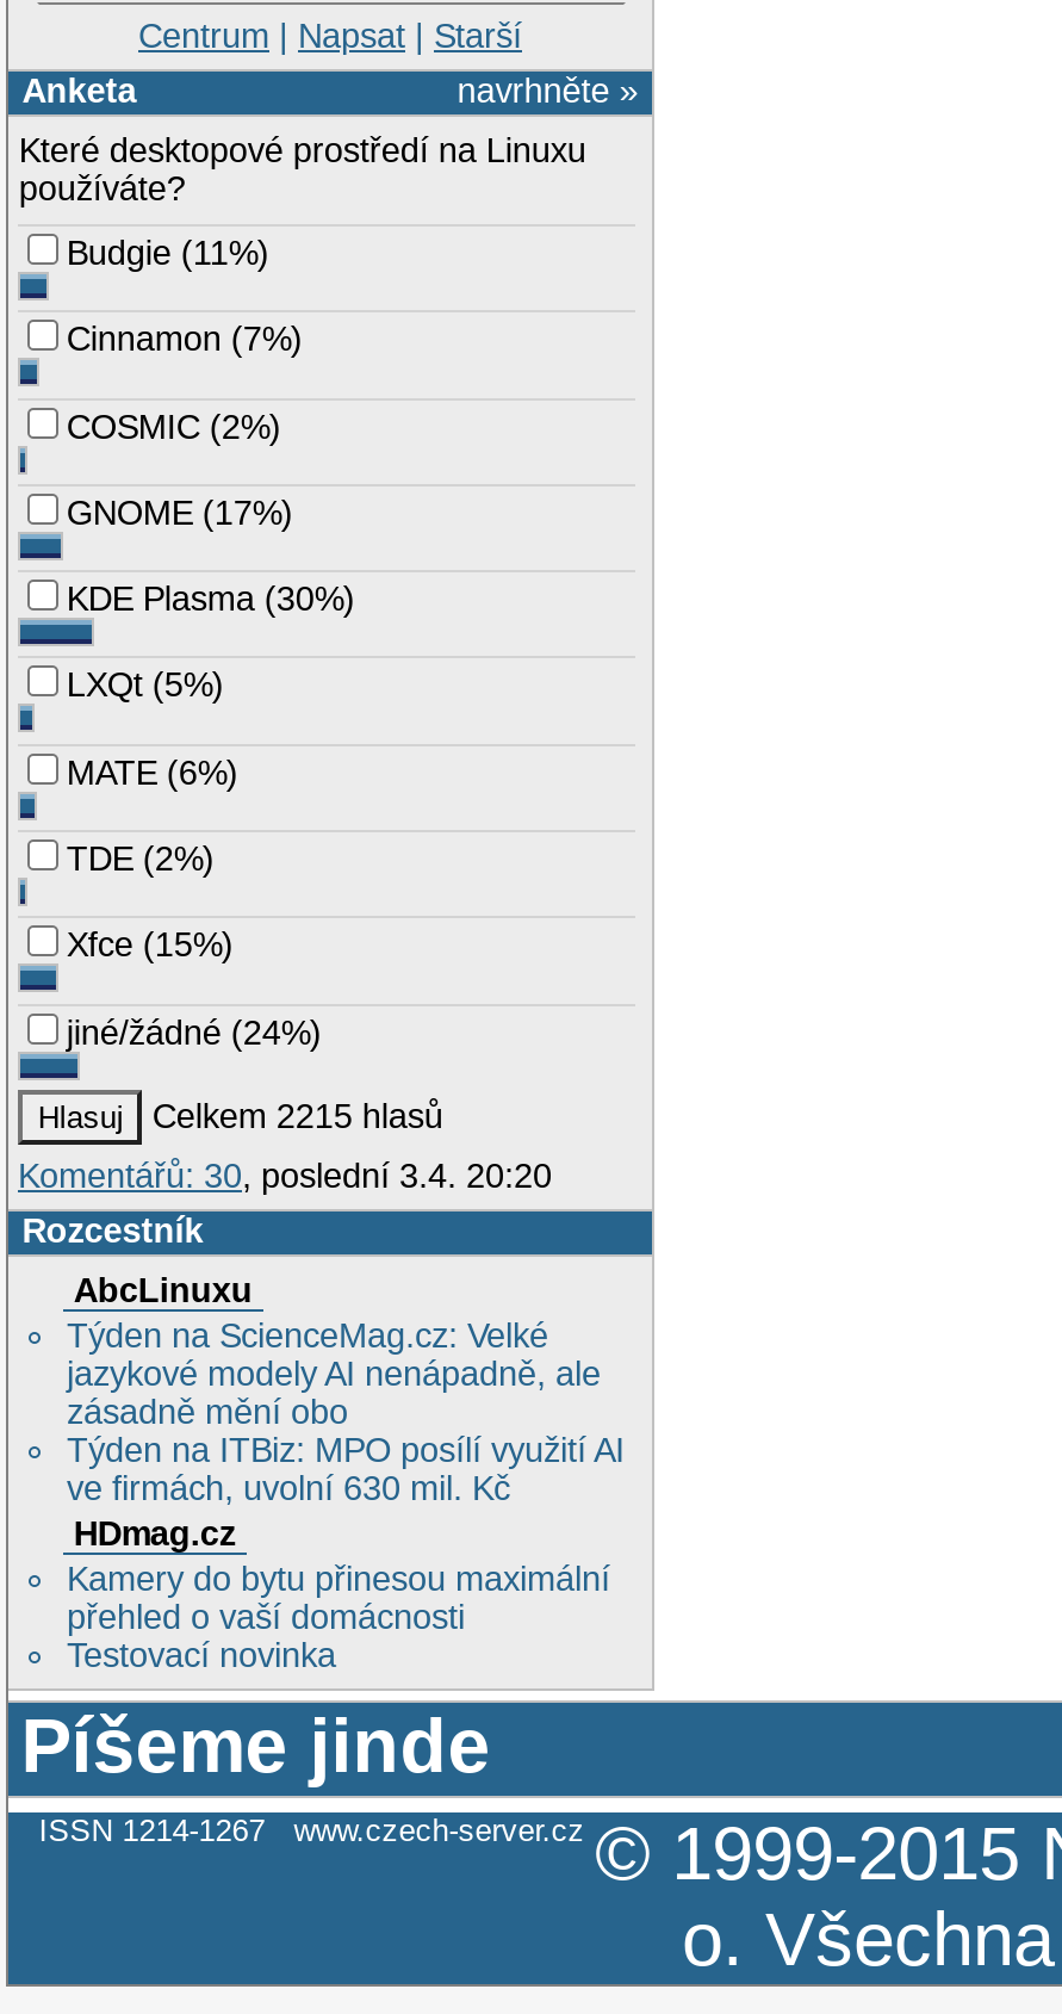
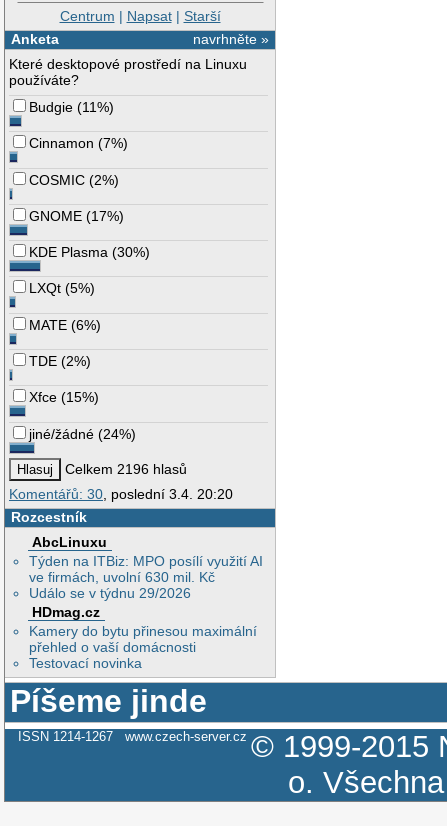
[143,1098,443,1136] Celkem 2215 hlasů -> [61,461,187,477] Celkem 2196 hlasů
[67,1316,601,1430] Týden na ScienceMag.cz: Velké | jazykové modely AI nenápadně, ale | zásadně mění obo -> none
moved [67,1430,625,1507] -> [29,553,263,585]: Týden na ITBiz: MPO posílí využití AI | ve firmách, uvolní 630 mil. Kč
none -> [29,585,191,601] Událo se v týdnu 29/2026

